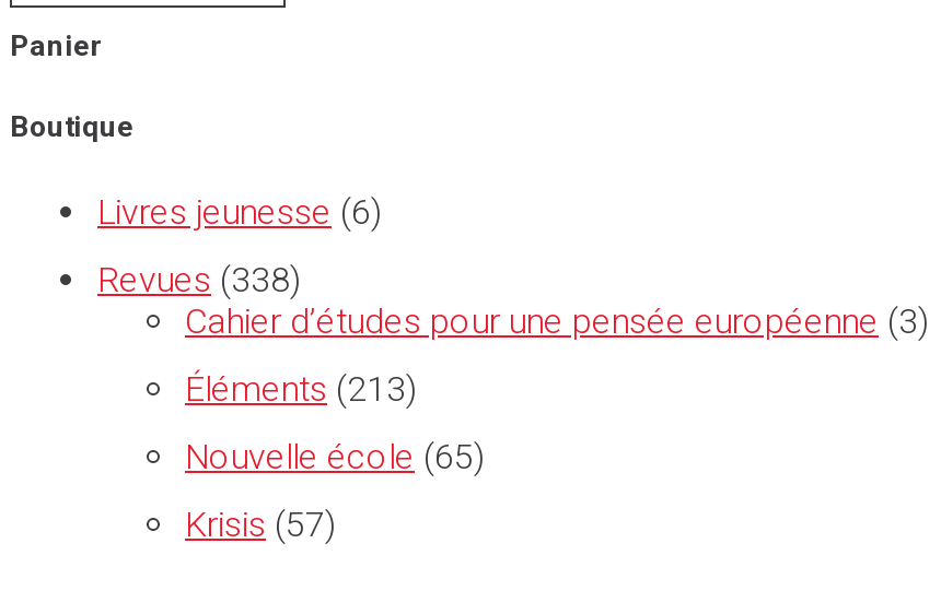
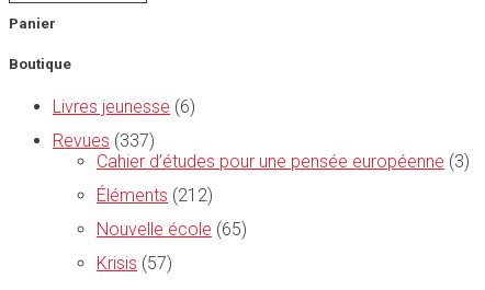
[97,260,301,302] Revues (338) -> [53,130,155,151] Revues (337)
[185,369,417,411] Éléments (213) -> [97,185,213,206] Éléments (212)

